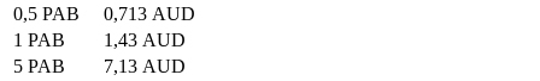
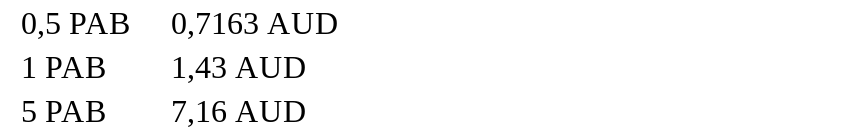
[13,4,195,24] 0,5 PAB 0,713 AUD -> [21,7,339,41] 0,5 PAB 0,7163 AUD
[13,56,186,77] 5 PAB 7,13 AUD -> [21,95,307,129] 5 PAB 7,16 AUD

